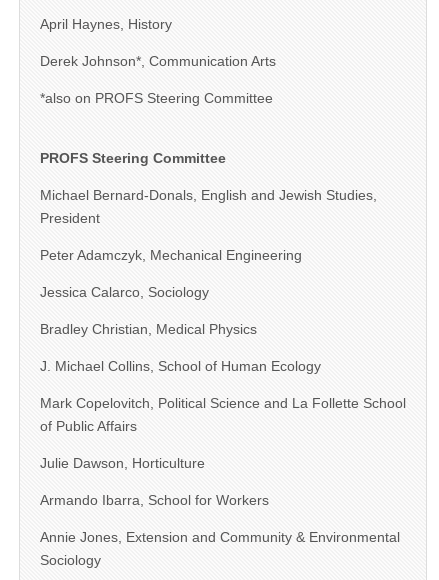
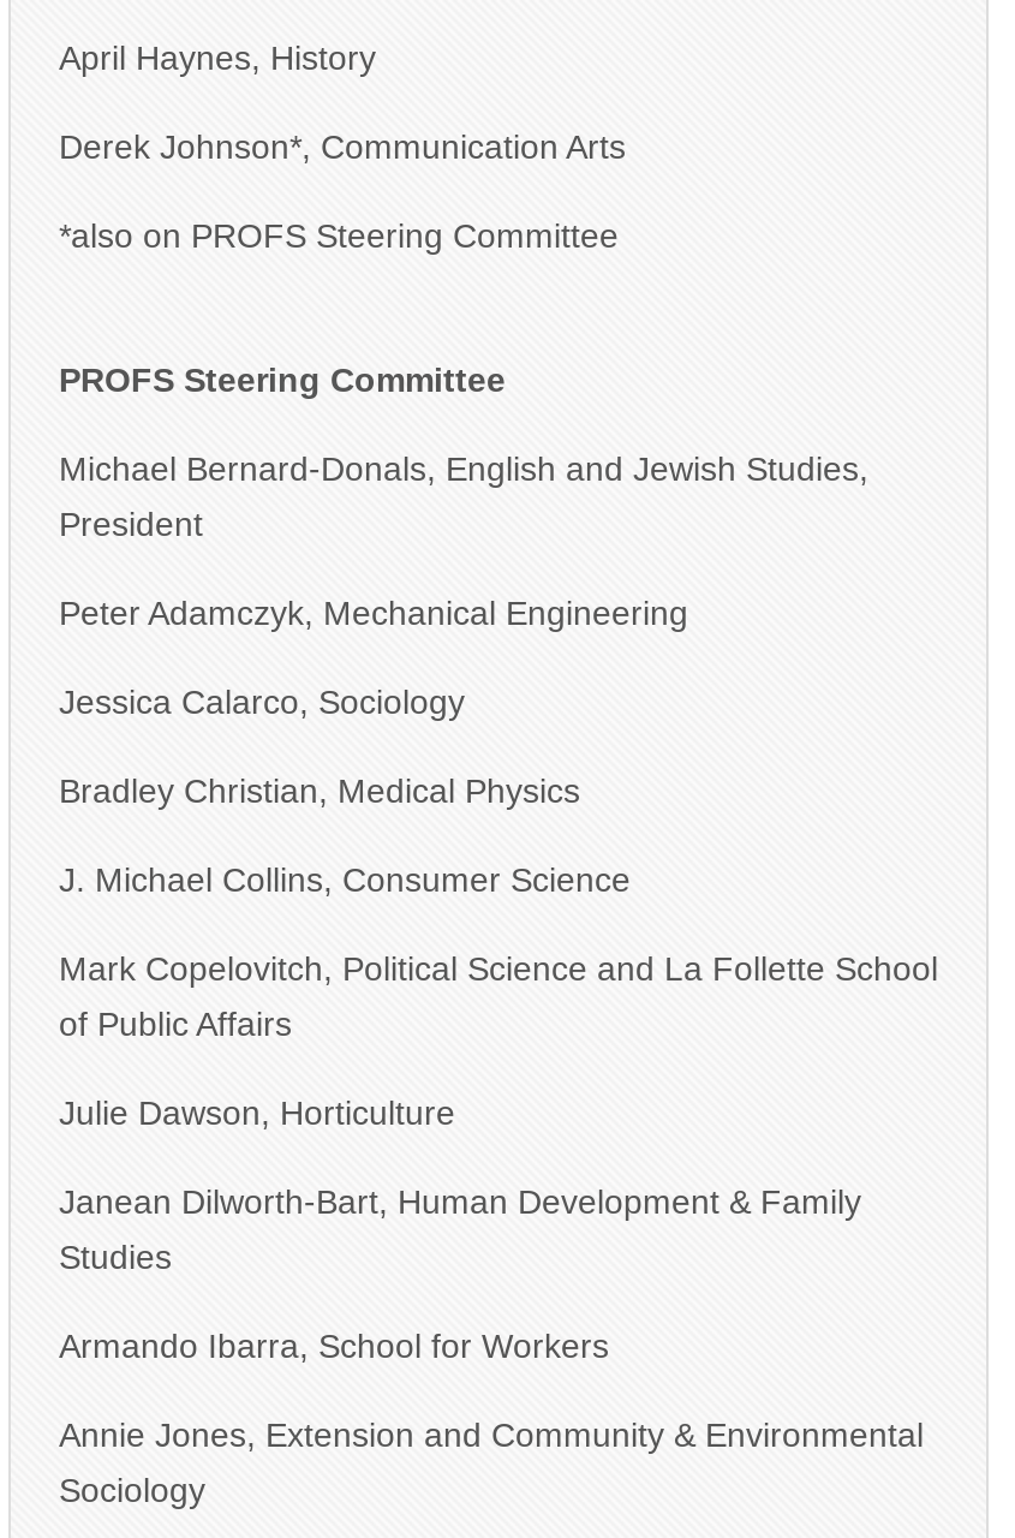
[40,358,321,374] J. Michael Collins, School of Human Ecology -> [59,860,631,898] J. Michael Collins, Consumer Science
none -> [59,1182,861,1276] Janean Dilworth-Bart, Human Development & Family | Studies

